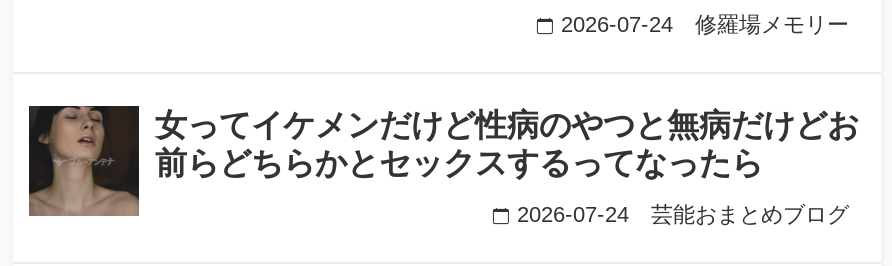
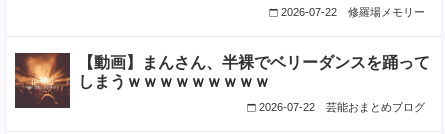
[561,12,849,36] 2026-07-24 修羅場メモリー -> [281,6,425,18] 2026-07-22 修羅場メモリー
[27,104,859,218] [image] | 女ってイケメンだけど性病のやつと無病だけどお | 前らどちらかとセックスするってなったら -> [14,52,430,109] [image] | 【動画】まんさん、半裸でベリーダンスを踊って | しまうｗｗｗｗｗｗｗｗｗ
[517,202,849,226] 2026-07-24 芸能おまとめブログ -> [259,101,425,113] 2026-07-22 芸能おまとめブログ

